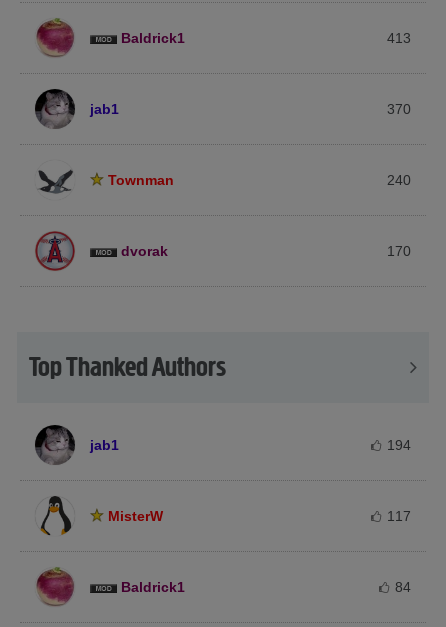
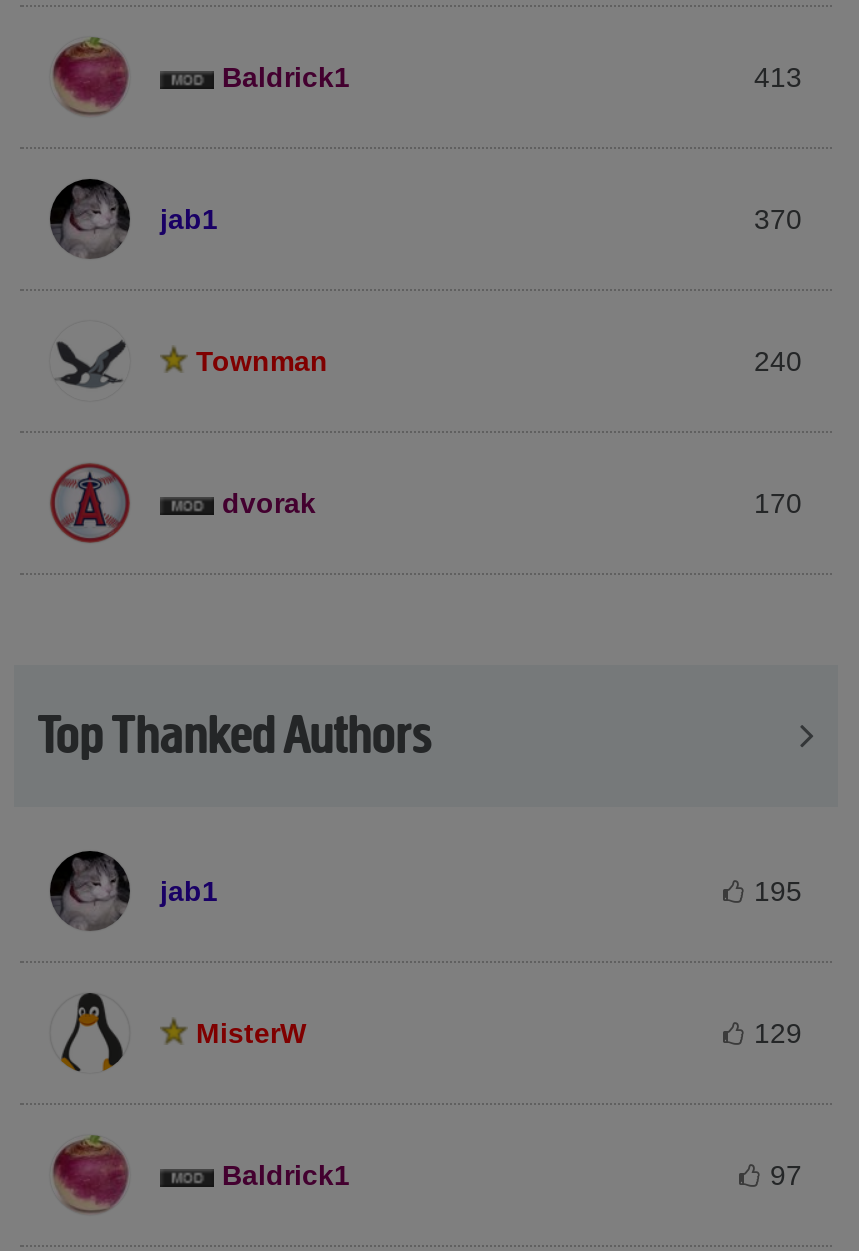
[383,437,411,453] 194 -> [746,875,802,907] 195
[383,508,411,524] 117 -> [746,1017,802,1049] 129
[391,579,411,595] 84 -> [762,1159,802,1191] 97

